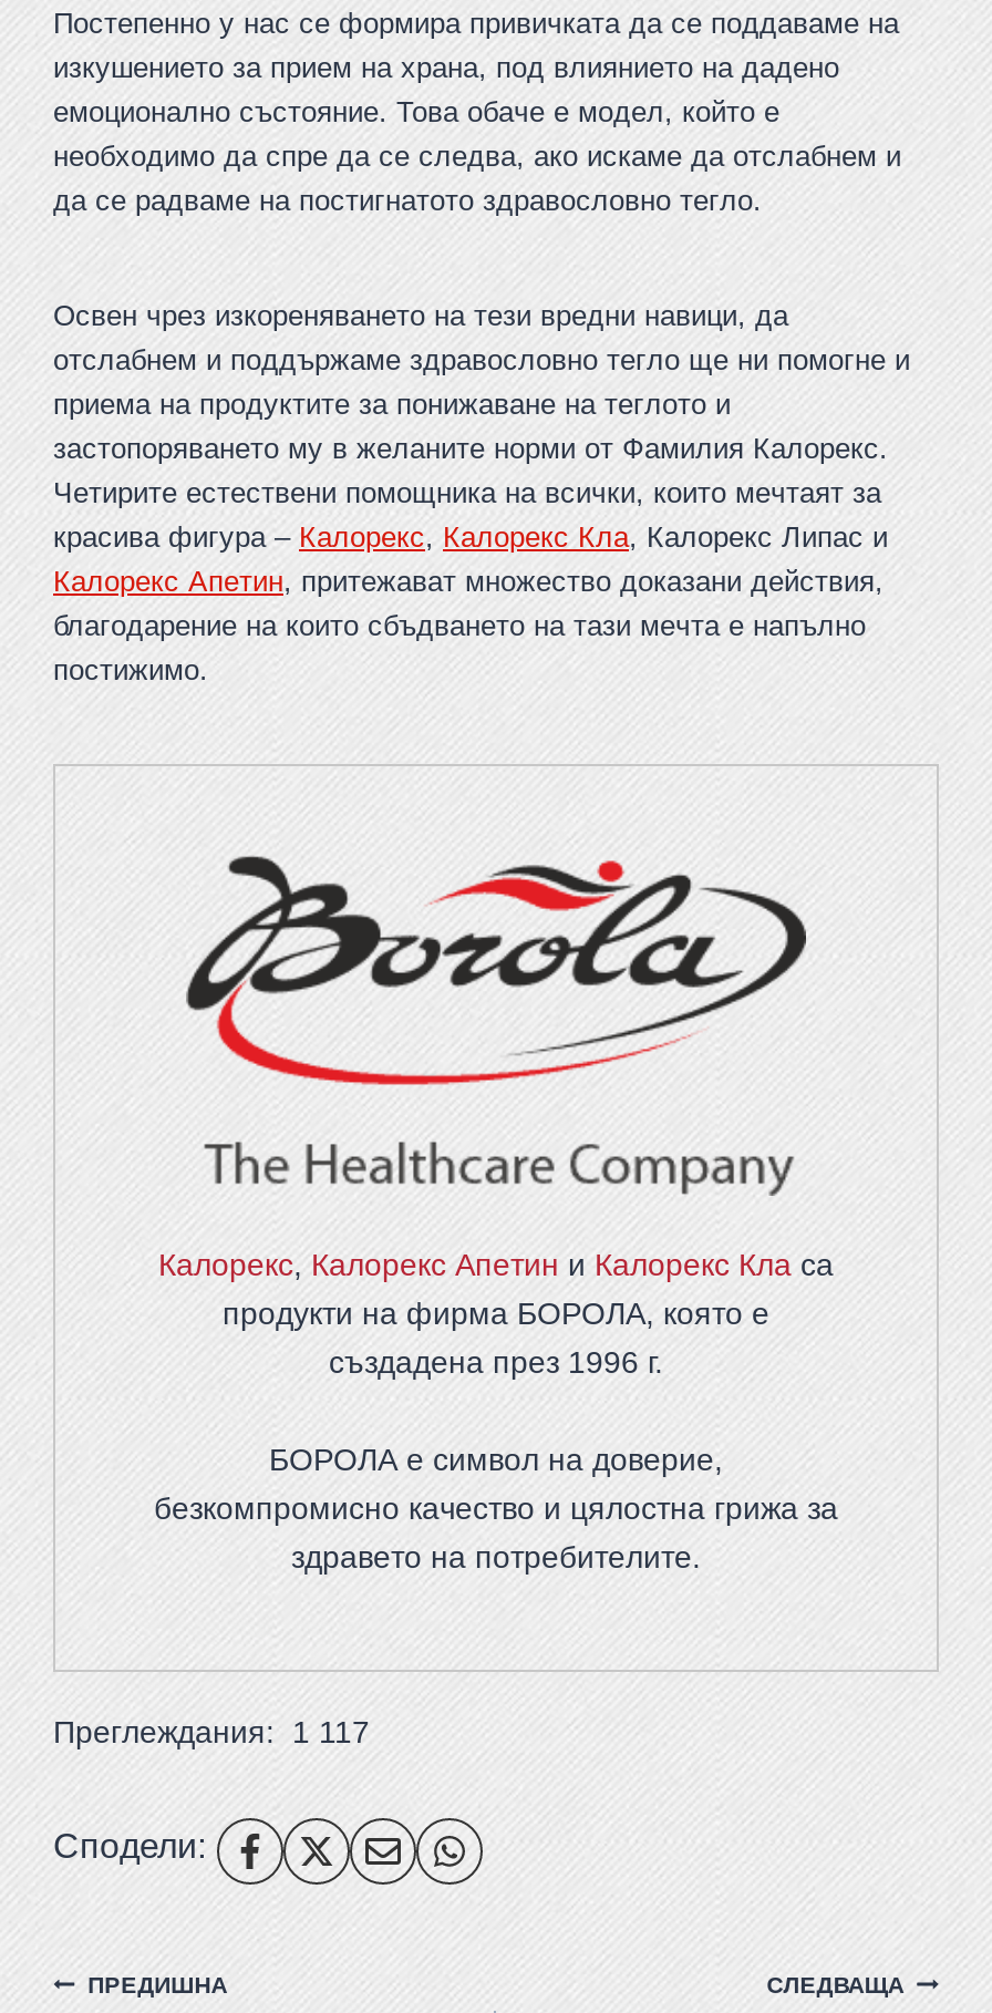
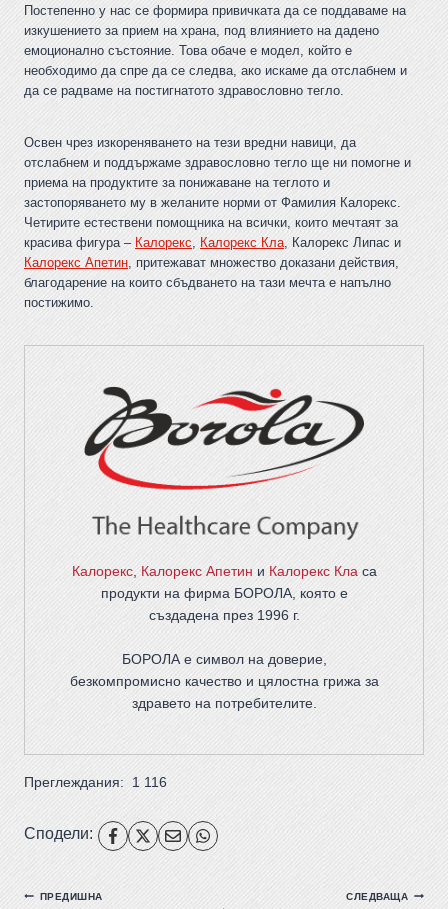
[53,1715,370,1751] Преглеждания: 1 117 -> [24,774,167,790] Преглеждания: 1 116

